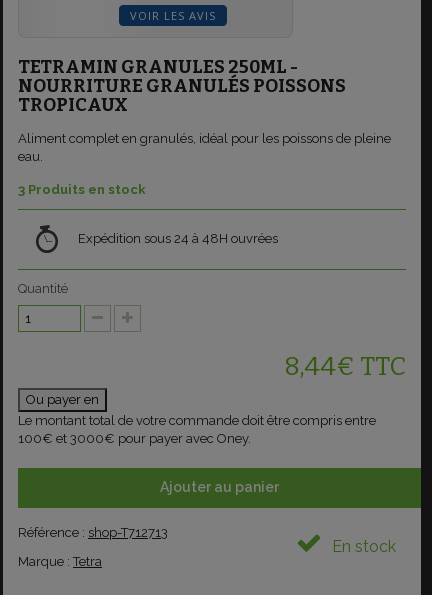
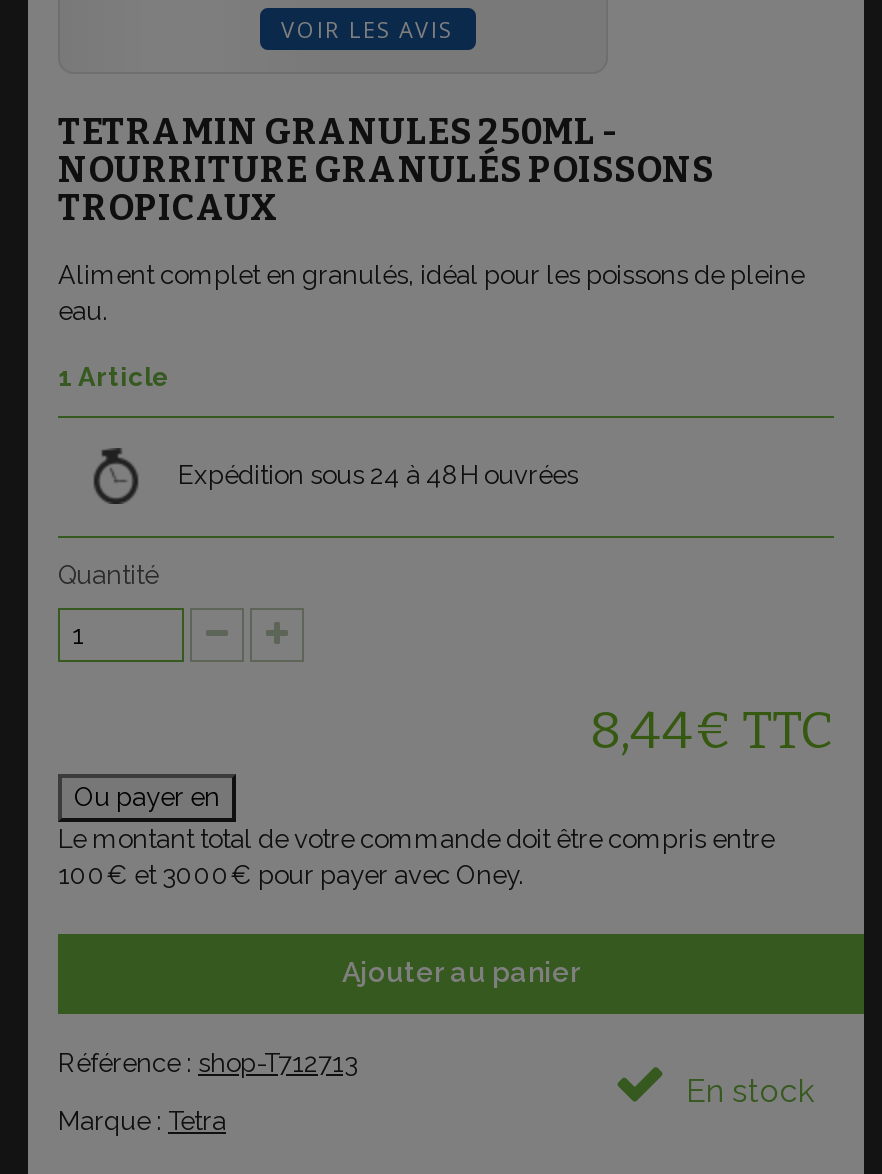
[18,182,146,197] 3 Produits en stock -> [58,362,170,392] 1 Article

